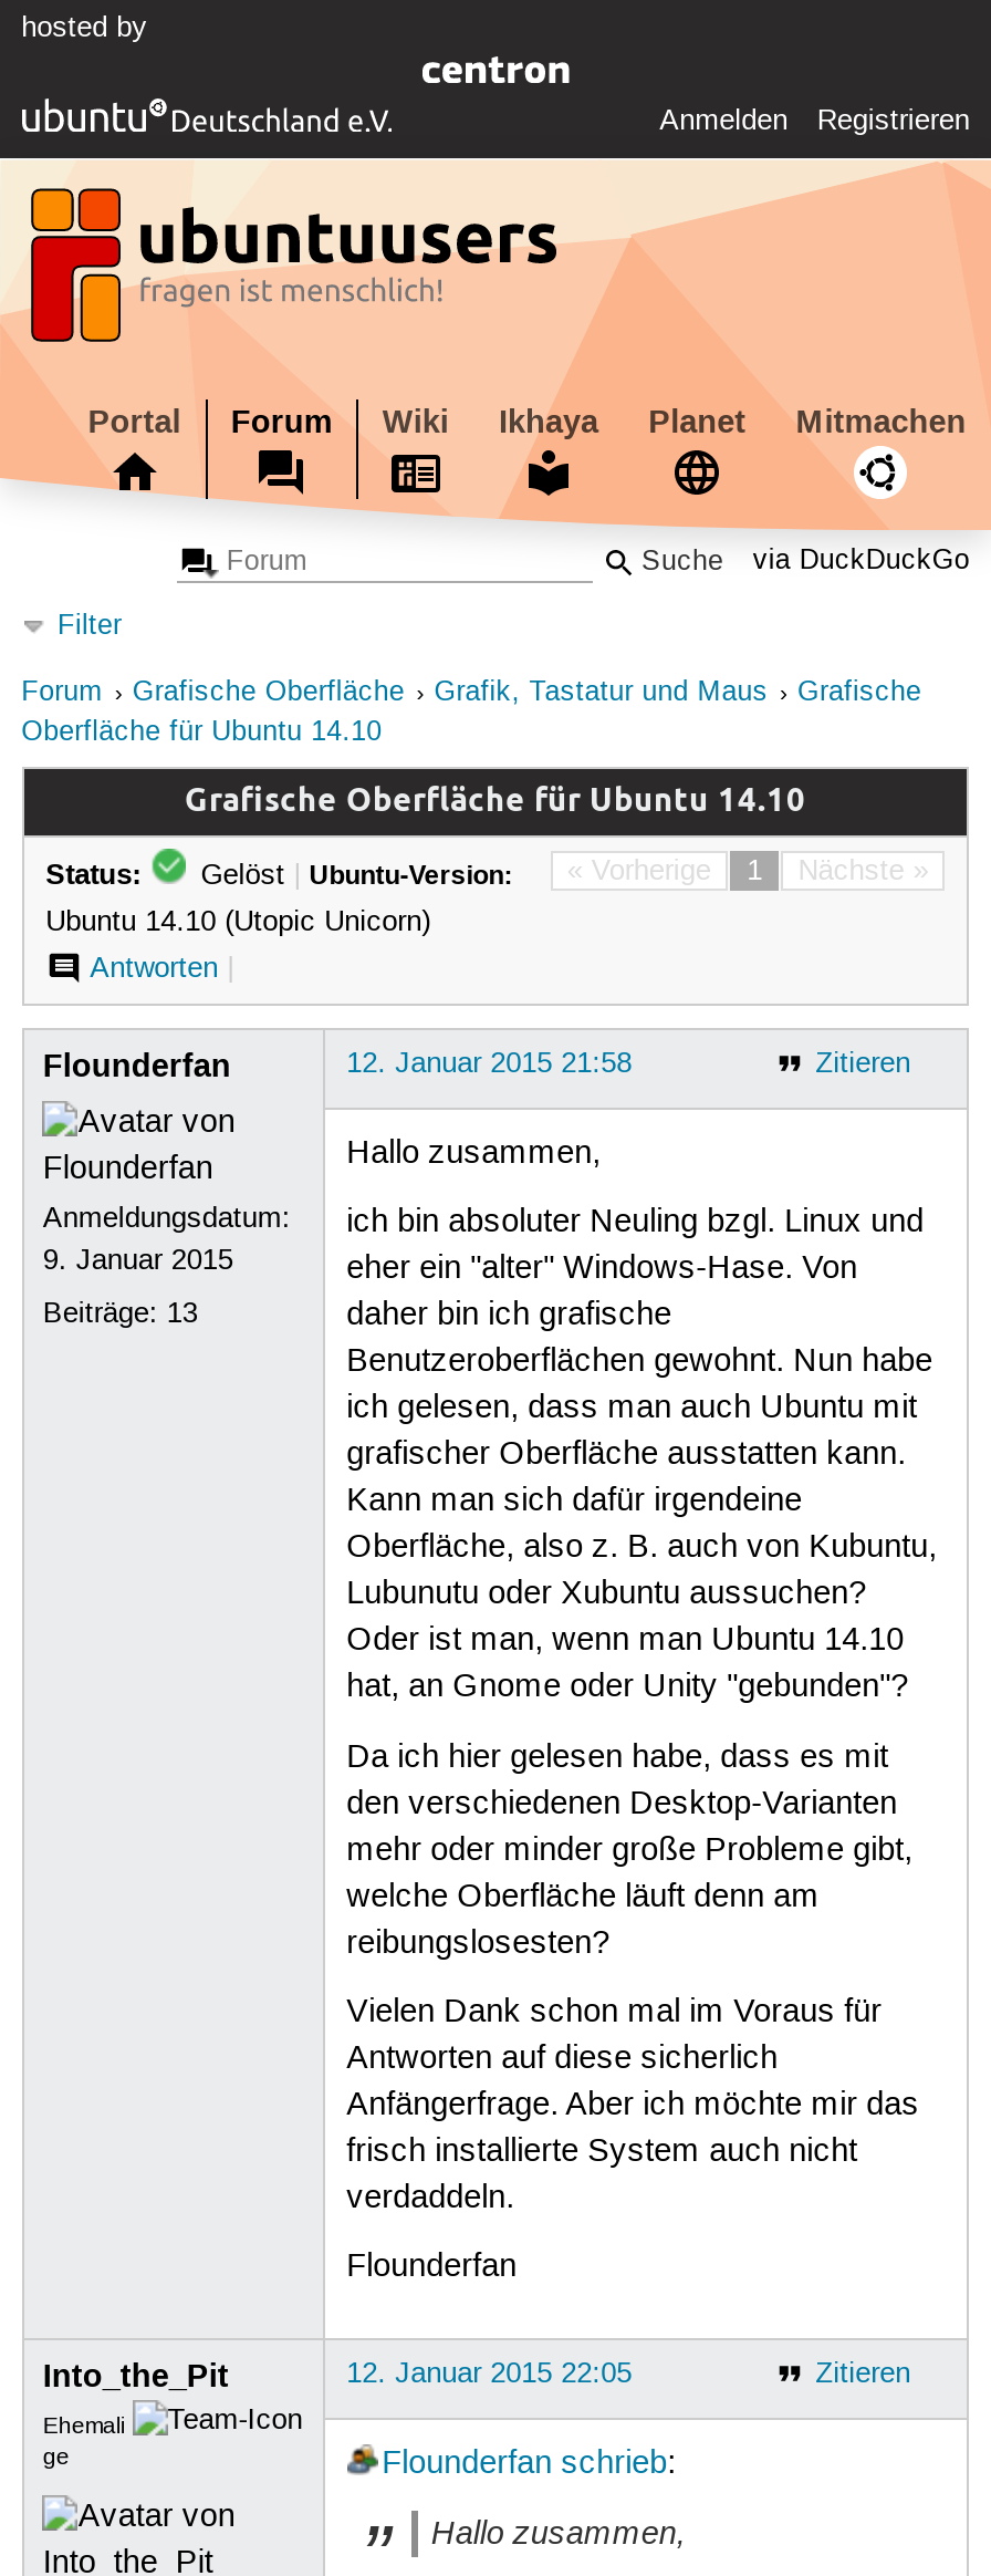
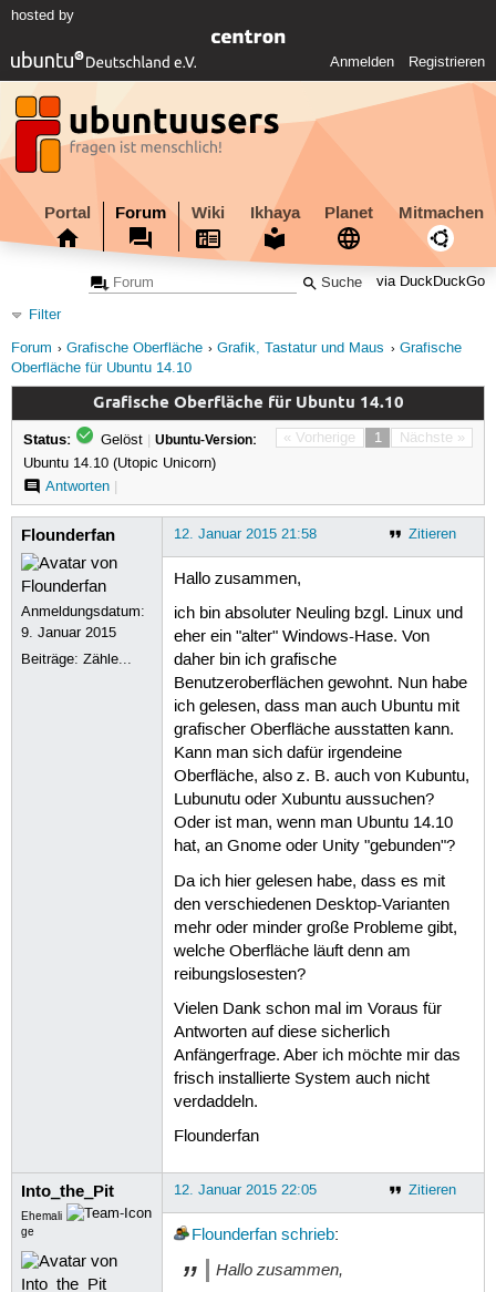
[43,1295,198,1331] Beiträge: 13 -> [21,650,132,668] Beiträge: Zähle...

